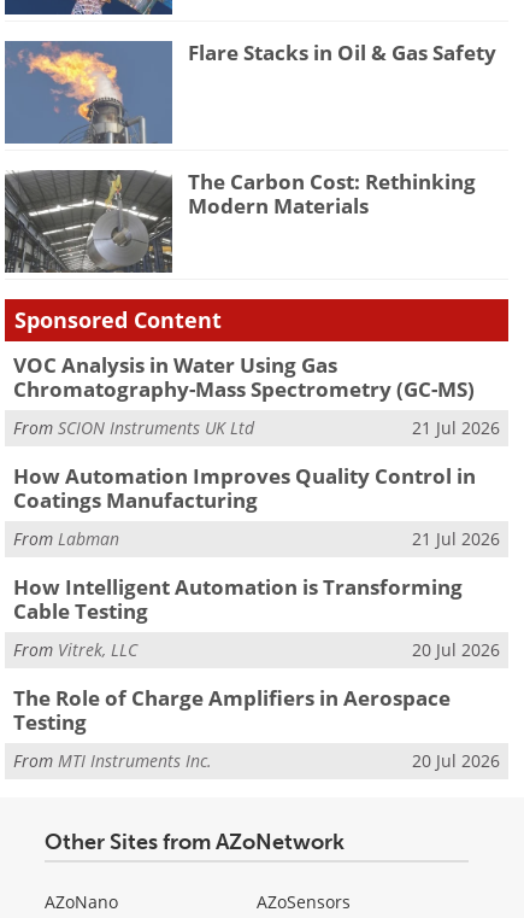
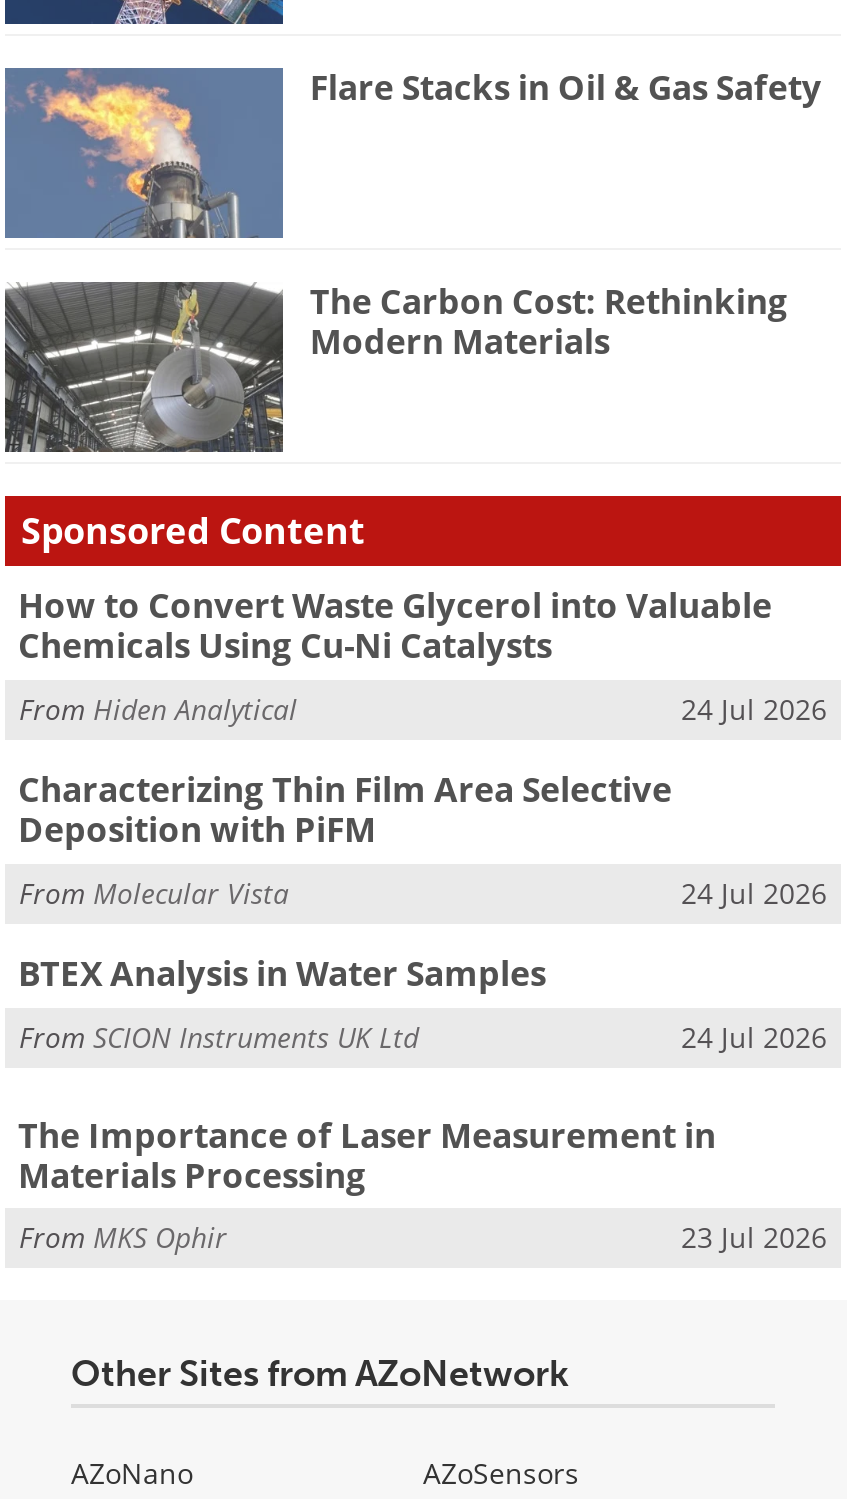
[13,351,474,403] VOC Analysis in Water Using Gas | Chromatography-Mass Spectrometry (GC-MS) -> [18,582,827,996] How to Convert Waste Glycerol into Valuable | Chemicals Using Cu-Ni Catalysts | From Hiden Analytical | 24 Jul 2026 | Characterizing Thin Film Area Selective | Deposition with PiFM | From Molecular Vista | 24 Jul 2026 | BTEX Analysis in Water Samples
[13,416,500,772] 21 Jul 2026 | How Automation Improves Quality Control in | Coatings Manufacturing | From Labman | 21 Jul 2026 | How Intelligent Automation is Transforming | Cable Testing | From Vitrek, LLC | 20 Jul 2026 | The Role of Charge Amplifiers in Aerospace | Testing | From MTI Instruments Inc. | 20 Jul 2026 -> [18,1017,827,1257] 24 Jul 2026 | The Importance of Laser Measurement in | Materials Processing | From MKS Ophir | 23 Jul 2026
moved [13,416,254,438] -> [19,1017,419,1055]: From SCION Instruments UK Ltd

